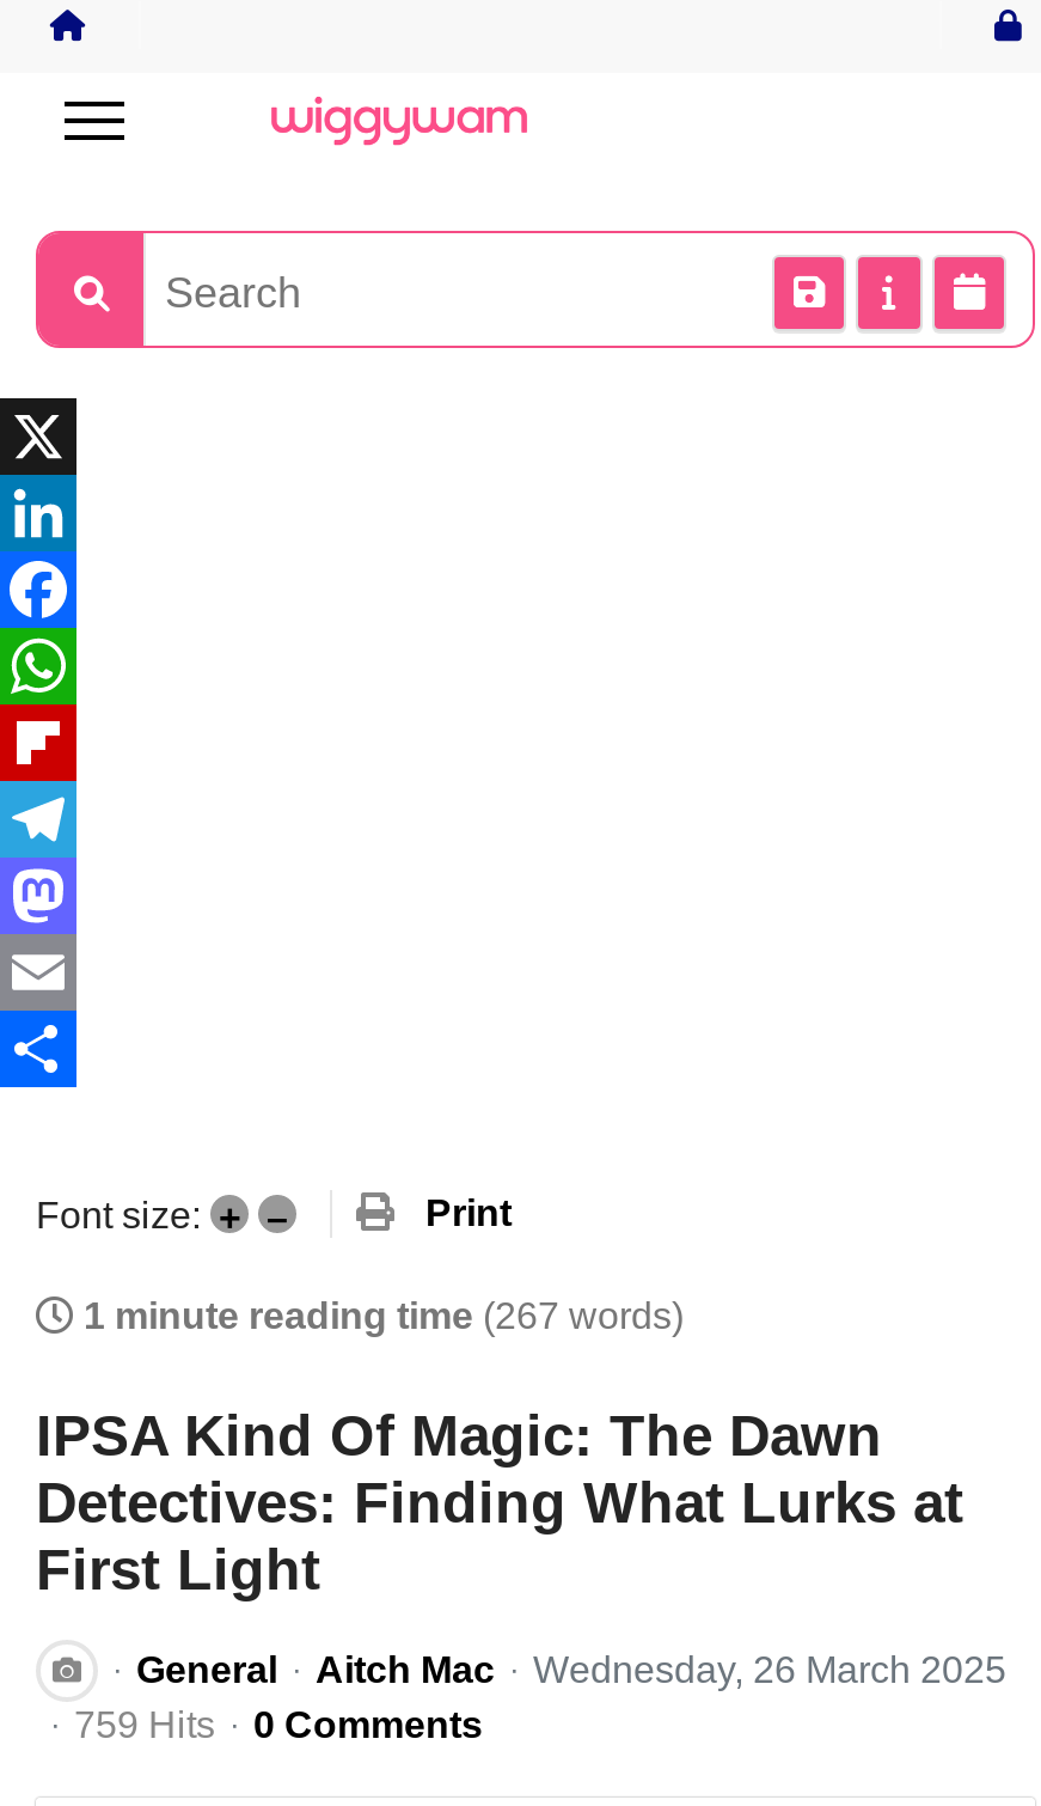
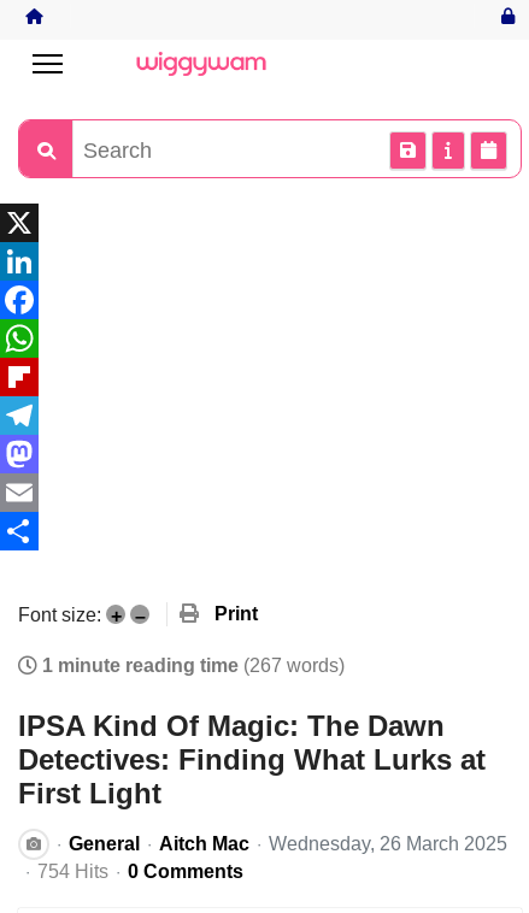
[74,1704,483,1745] 759 Hits 0 Comments -> [37,861,243,882] 754 Hits 0 Comments

